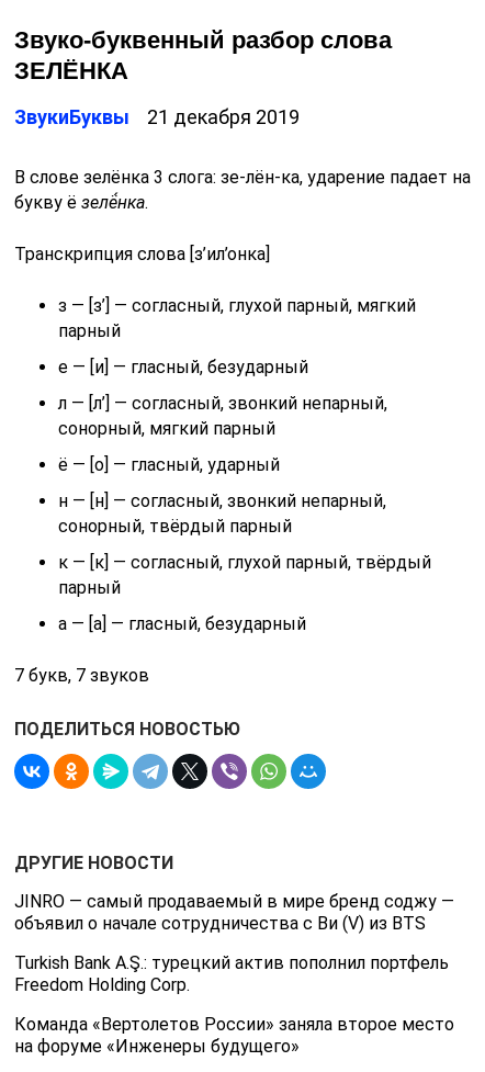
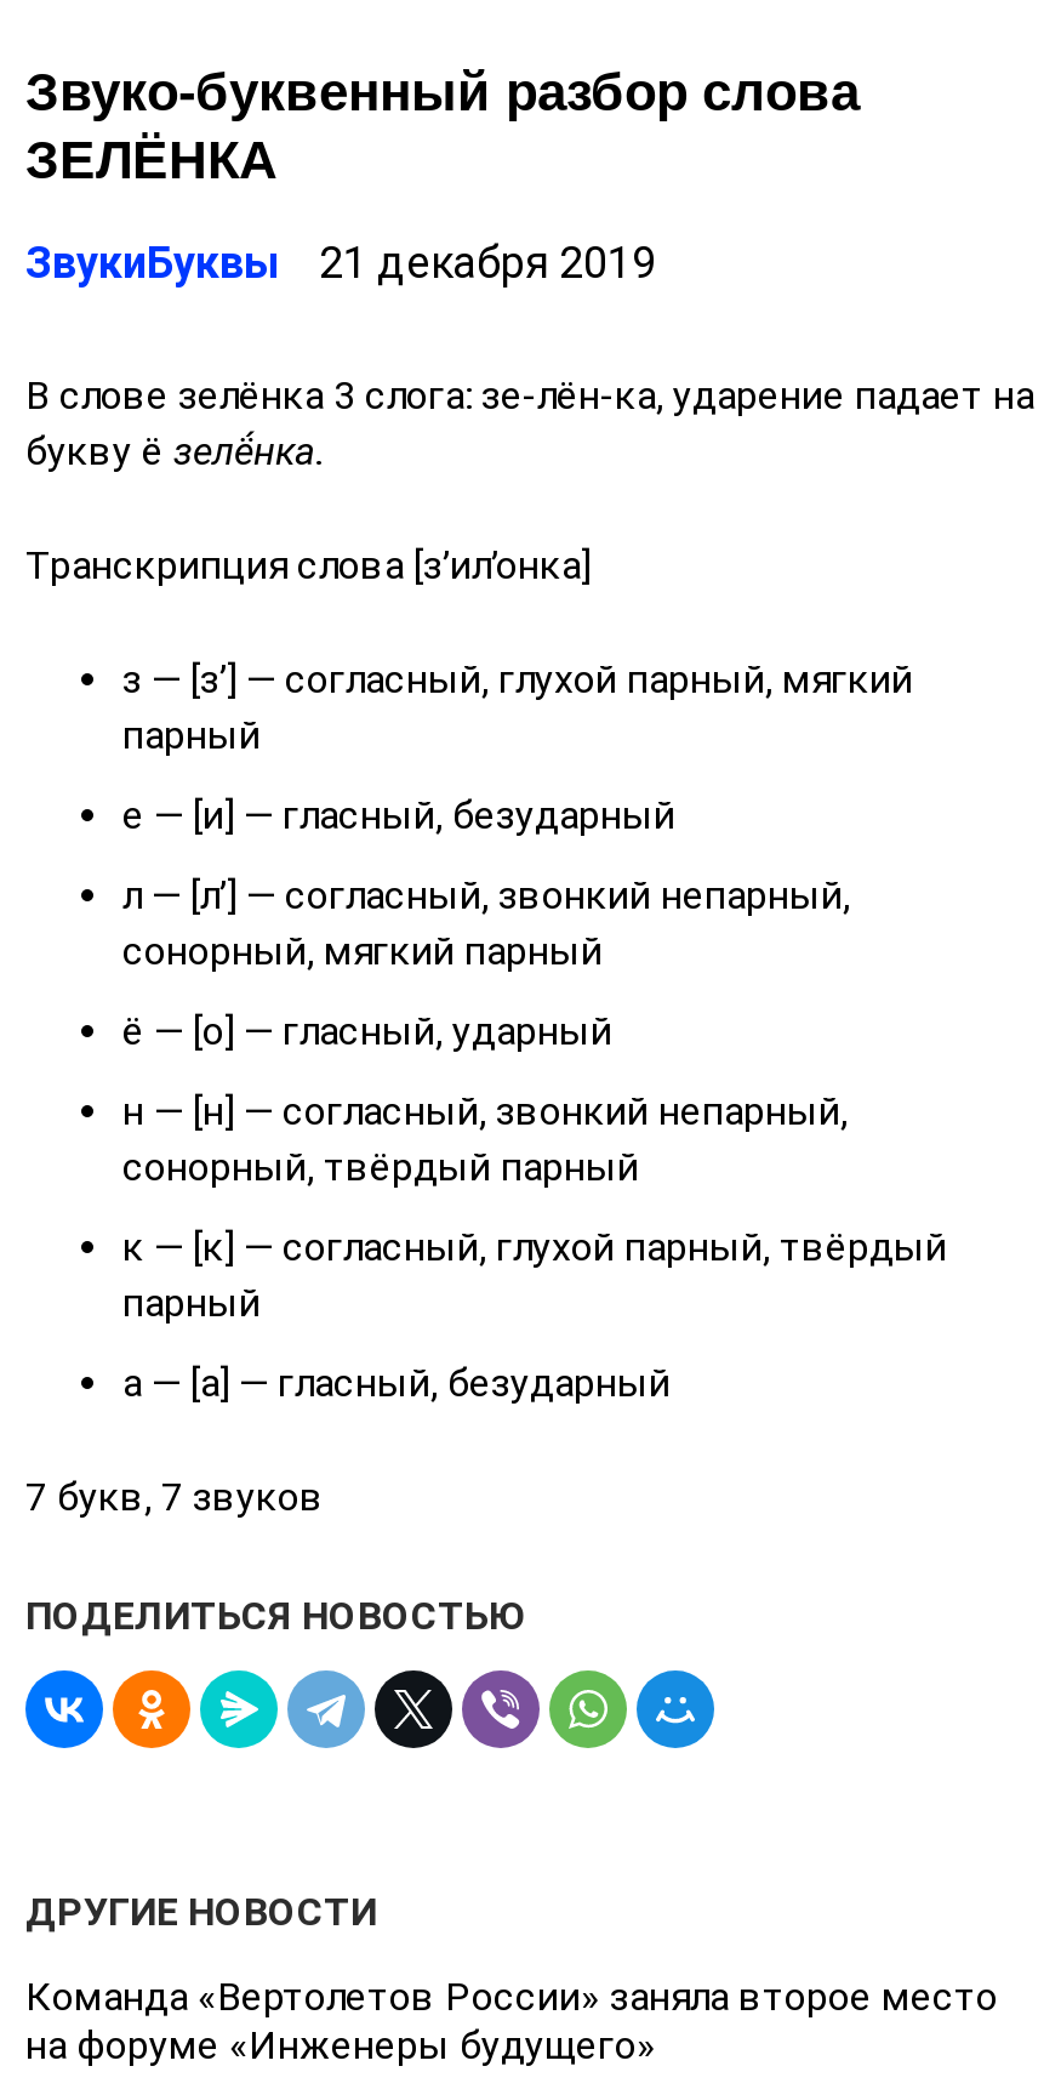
[14,891,454,996] JINRO — самый продаваемый в мире бренд соджу — | объявил о начале сотрудничества с Ви (V) из BTS | Turkish Bank A.Ş.: турецкий актив пополнил портфель | Freedom Holding Corp. -> none

